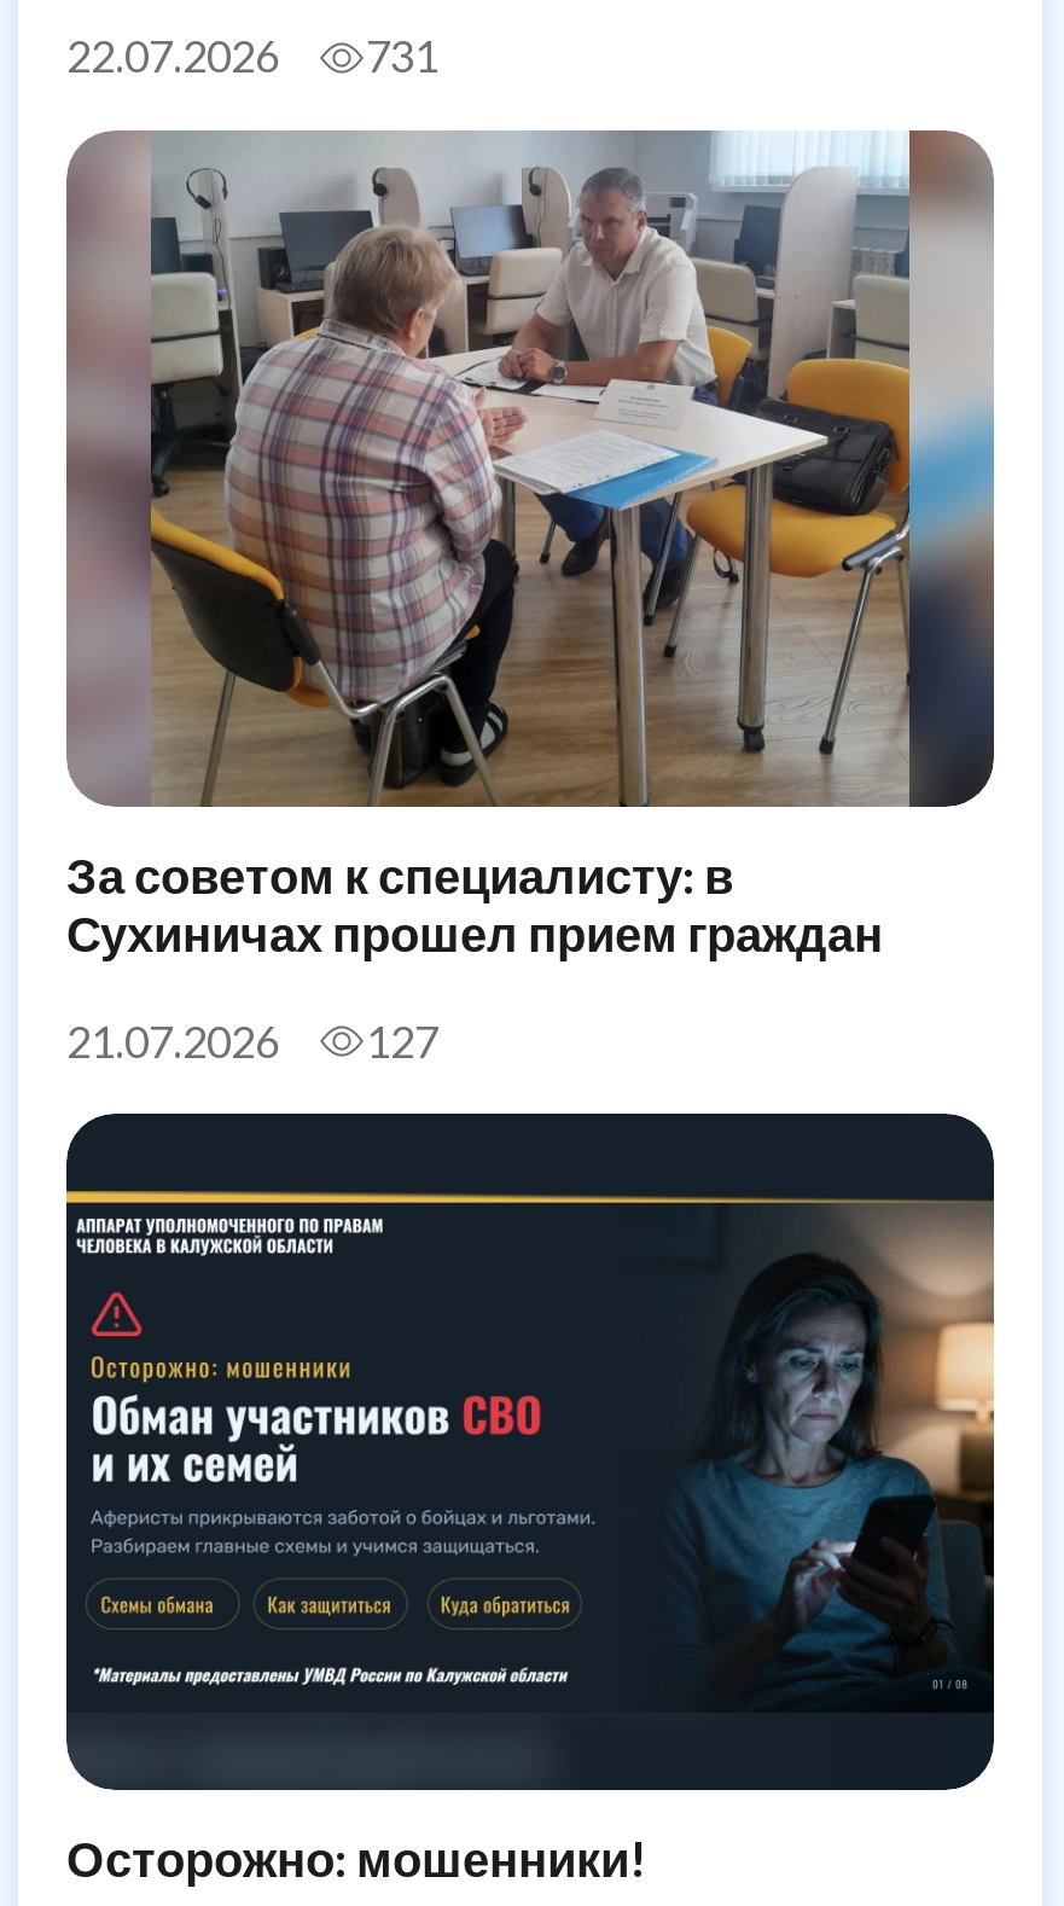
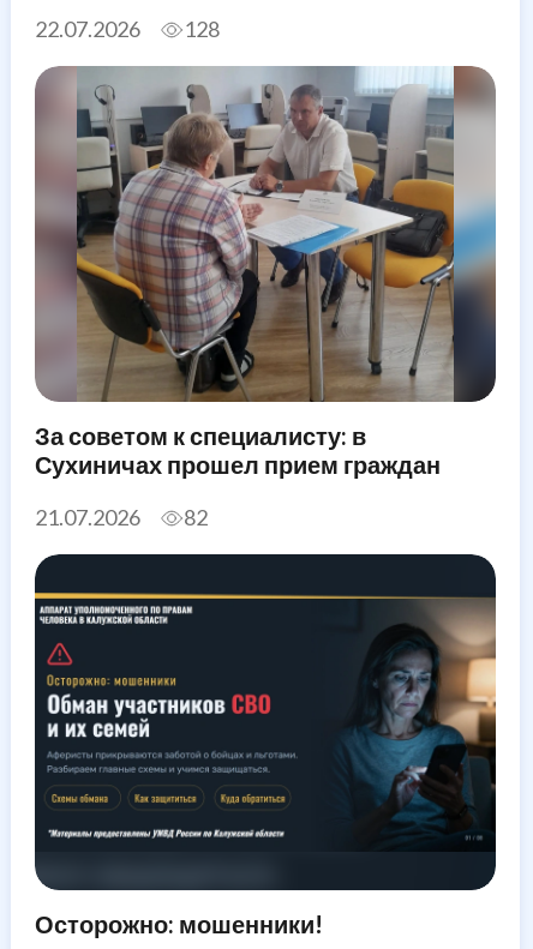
[66,30,438,83] 22.07.2026 731 -> [35,15,220,42] 22.07.2026 128
[66,1014,438,1067] 21.07.2026 127 -> [35,504,208,531] 21.07.2026 82

